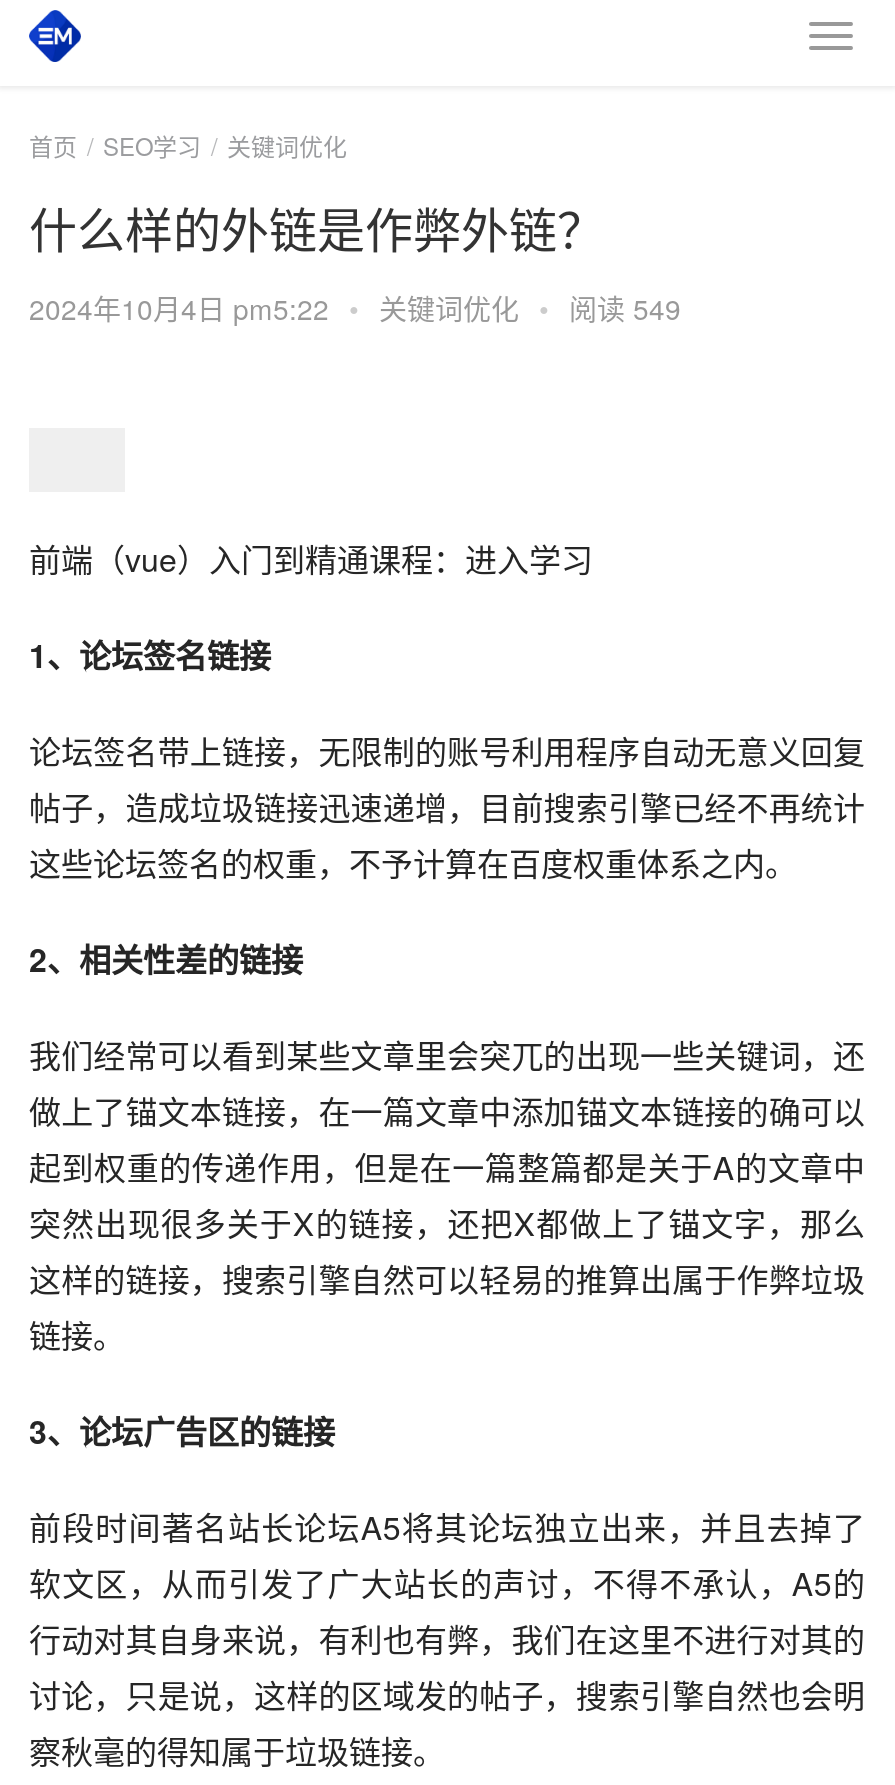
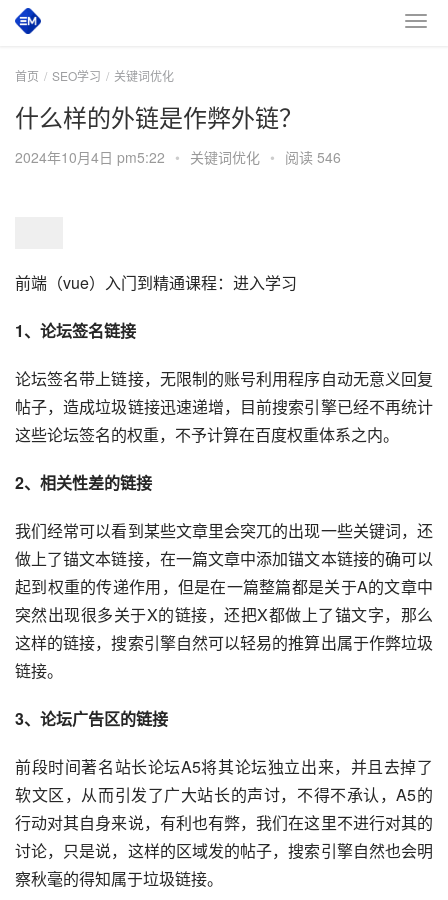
[29,288,681,328] 2024年10月4日 pm5:22 • 关键词优化 • 阅读 549 -> [15,147,341,167] 2024年10月4日 pm5:22 • 关键词优化 • 阅读 546

